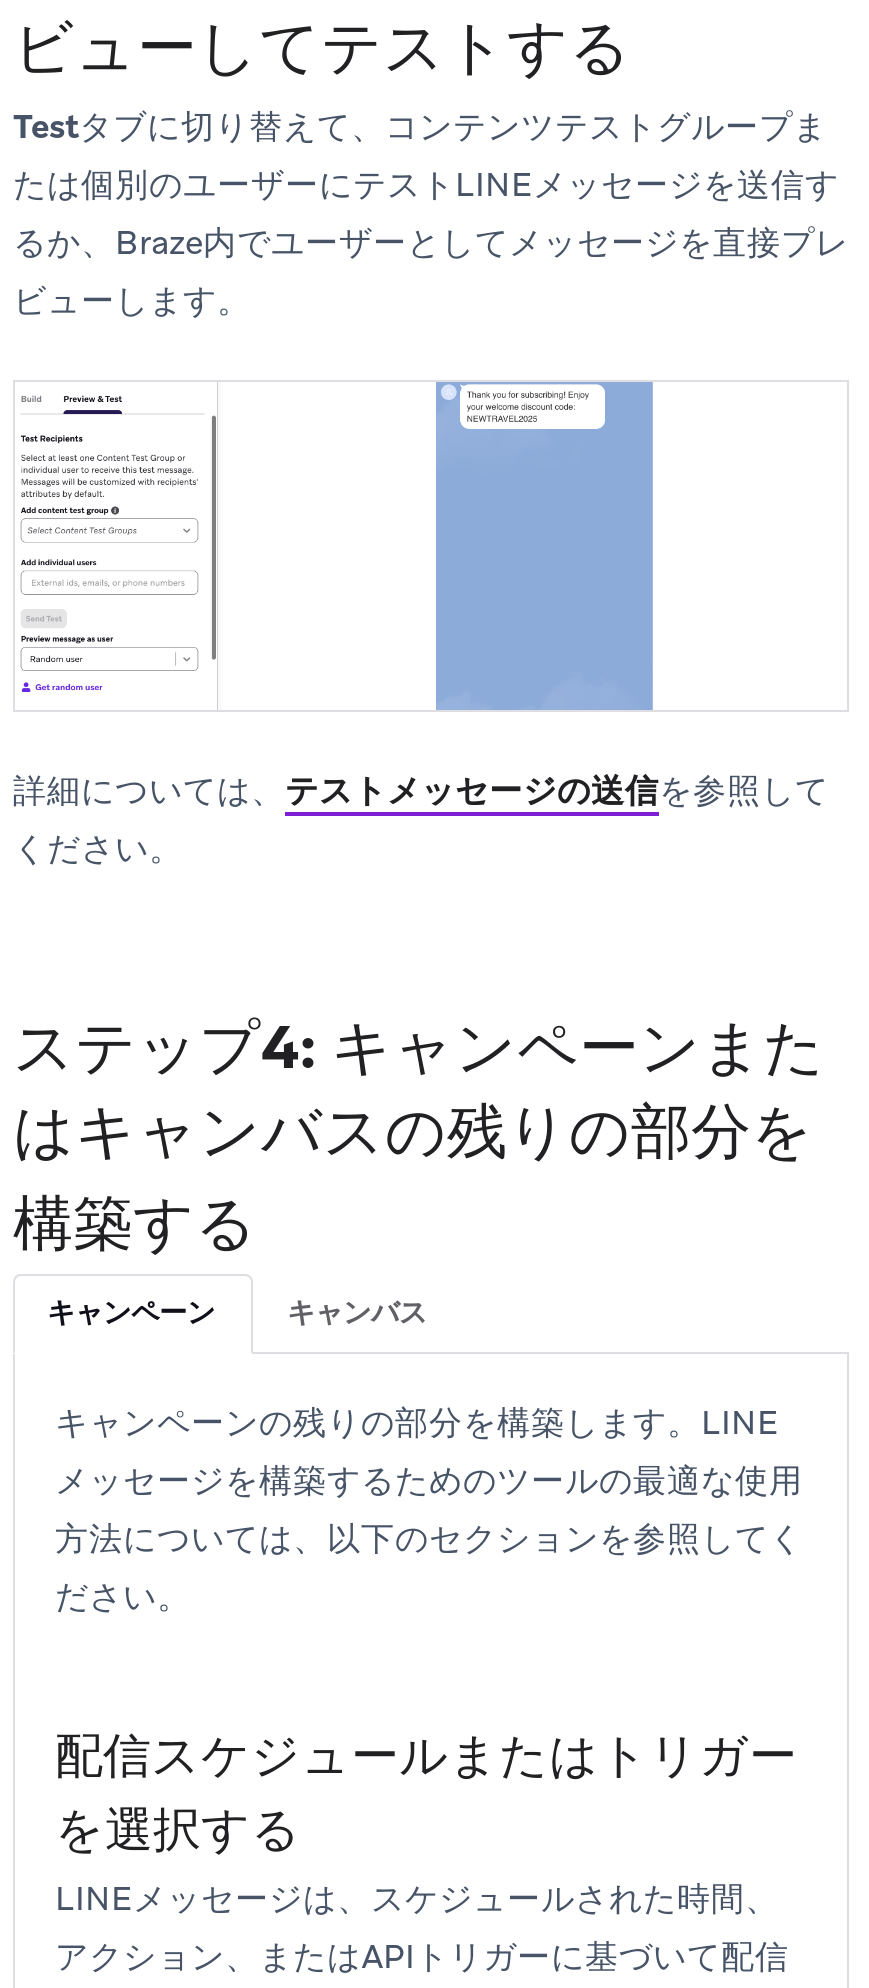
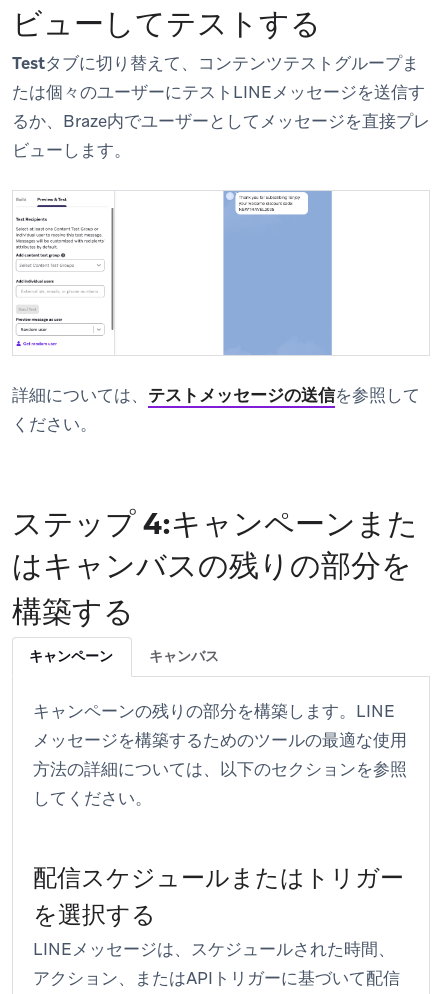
[13,163,839,207] たは個別のユーザーにテストLINEメッセージを送信す -> [12,81,425,103] たは個々のユーザーにテストLINEメッセージを送信す
[13,1009,825,1087] ステップ4: キャンペーンまた -> [12,504,418,543] ステップ 4:キャンペーンまた
[55,1517,803,1619] 方法については、以下のセクションを参照してく | ださい。 -> [33,758,407,809] 方法の詳細については、以下のセクションを参照 | してください。

